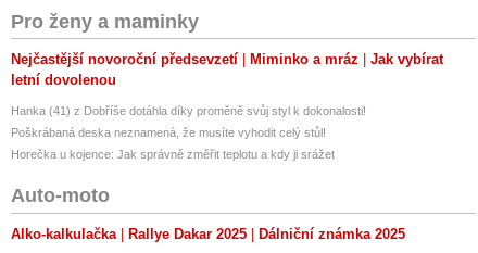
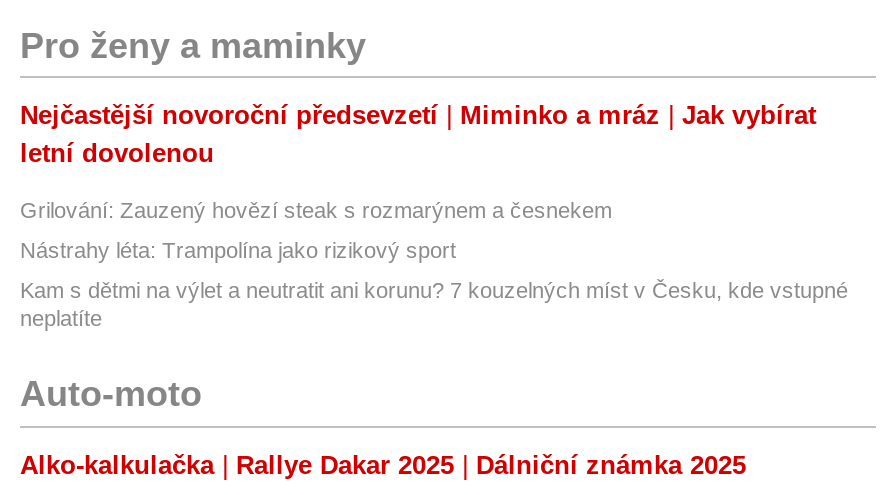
[11,105,366,118] Hanka (41) z Dobříše dotáhla díky proměně svůj styl k dokonalosti! -> [20,199,612,223] Grilování: Zauzený hovězí steak s rozmarýnem a česnekem
[11,126,326,139] Poškrábaná deska neznamená, že musíte vyhodit celý stůl! -> [20,239,456,263] Nástrahy léta: Trampolína jako rizikový sport
[11,148,335,161] Horečka u kojence: Jak správně změřit teplotu a kdy ji srážet -> [20,279,848,331] Kam s dětmi na výlet a neutratit ani korunu? 7 kouzelných míst v Česku, kde vstupné | neplatíte

